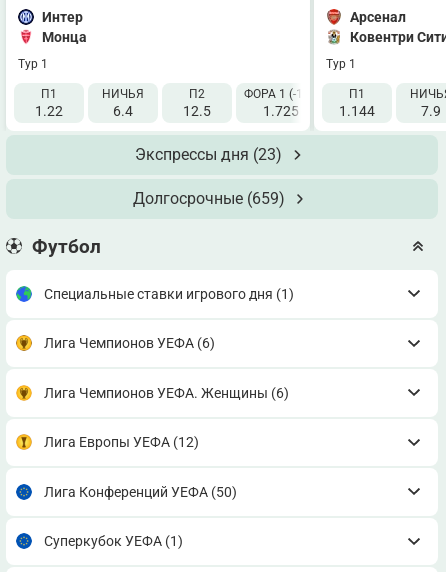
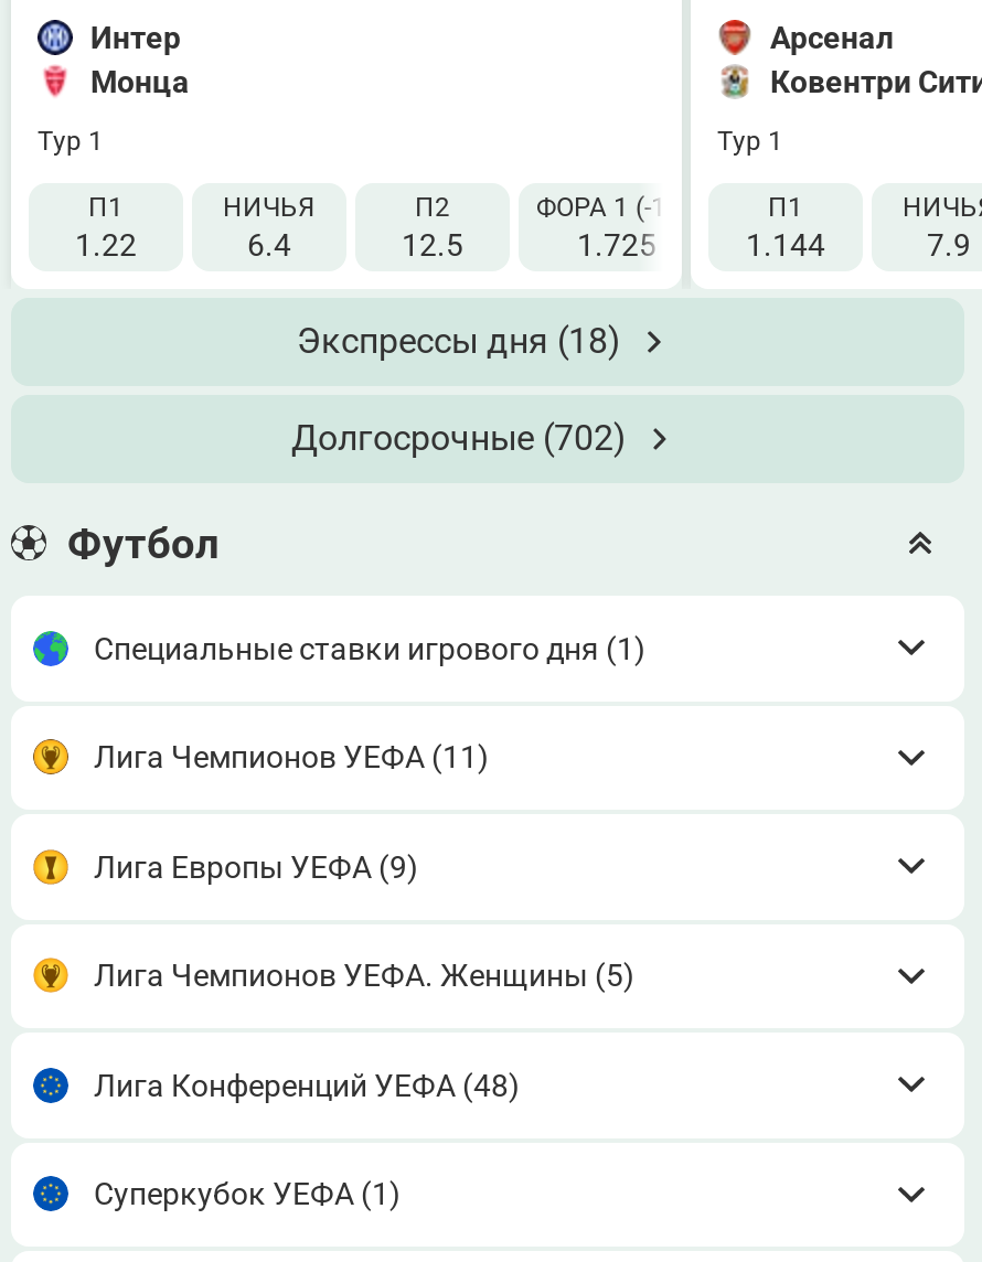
[135,144,282,163] Экспрессы дня (23) -> [297,319,621,361] Экспрессы дня (18)
[133,188,285,207] Долгосрочные (659) -> [291,416,627,458] Долгосрочные (702)
[43,335,214,351] Лига Чемпионов УЕФА (6) -> [94,740,489,775] Лига Чемпионов УЕФА (11)
[43,385,288,401] Лига Чемпионов УЕФА. Женщины (6) -> [94,849,418,884] Лига Европы УЕФА (9)
[43,434,198,450] Лига Европы УЕФА (12) -> [94,958,634,993] Лига Чемпионов УЕФА. Женщины (5)
[43,484,236,500] Лига Конференций УЕФА (50) -> [94,1067,520,1103] Лига Конференций УЕФА (48)

